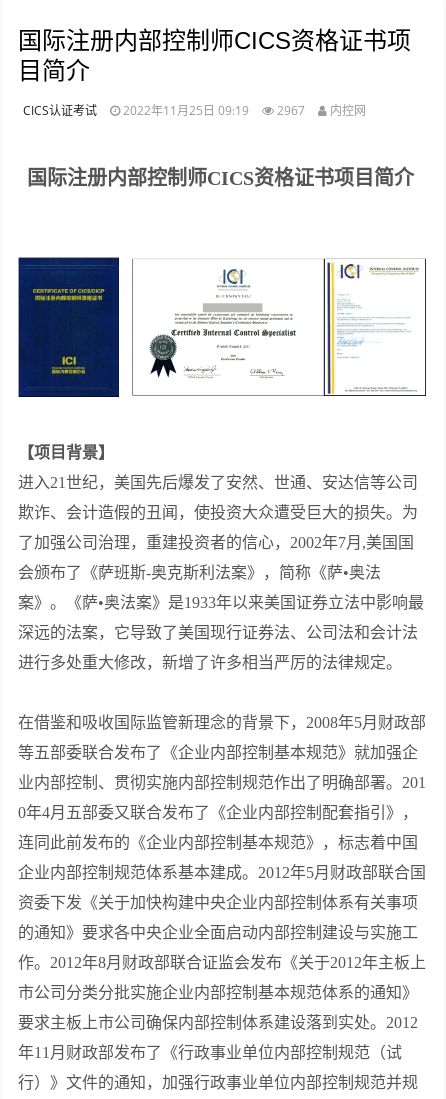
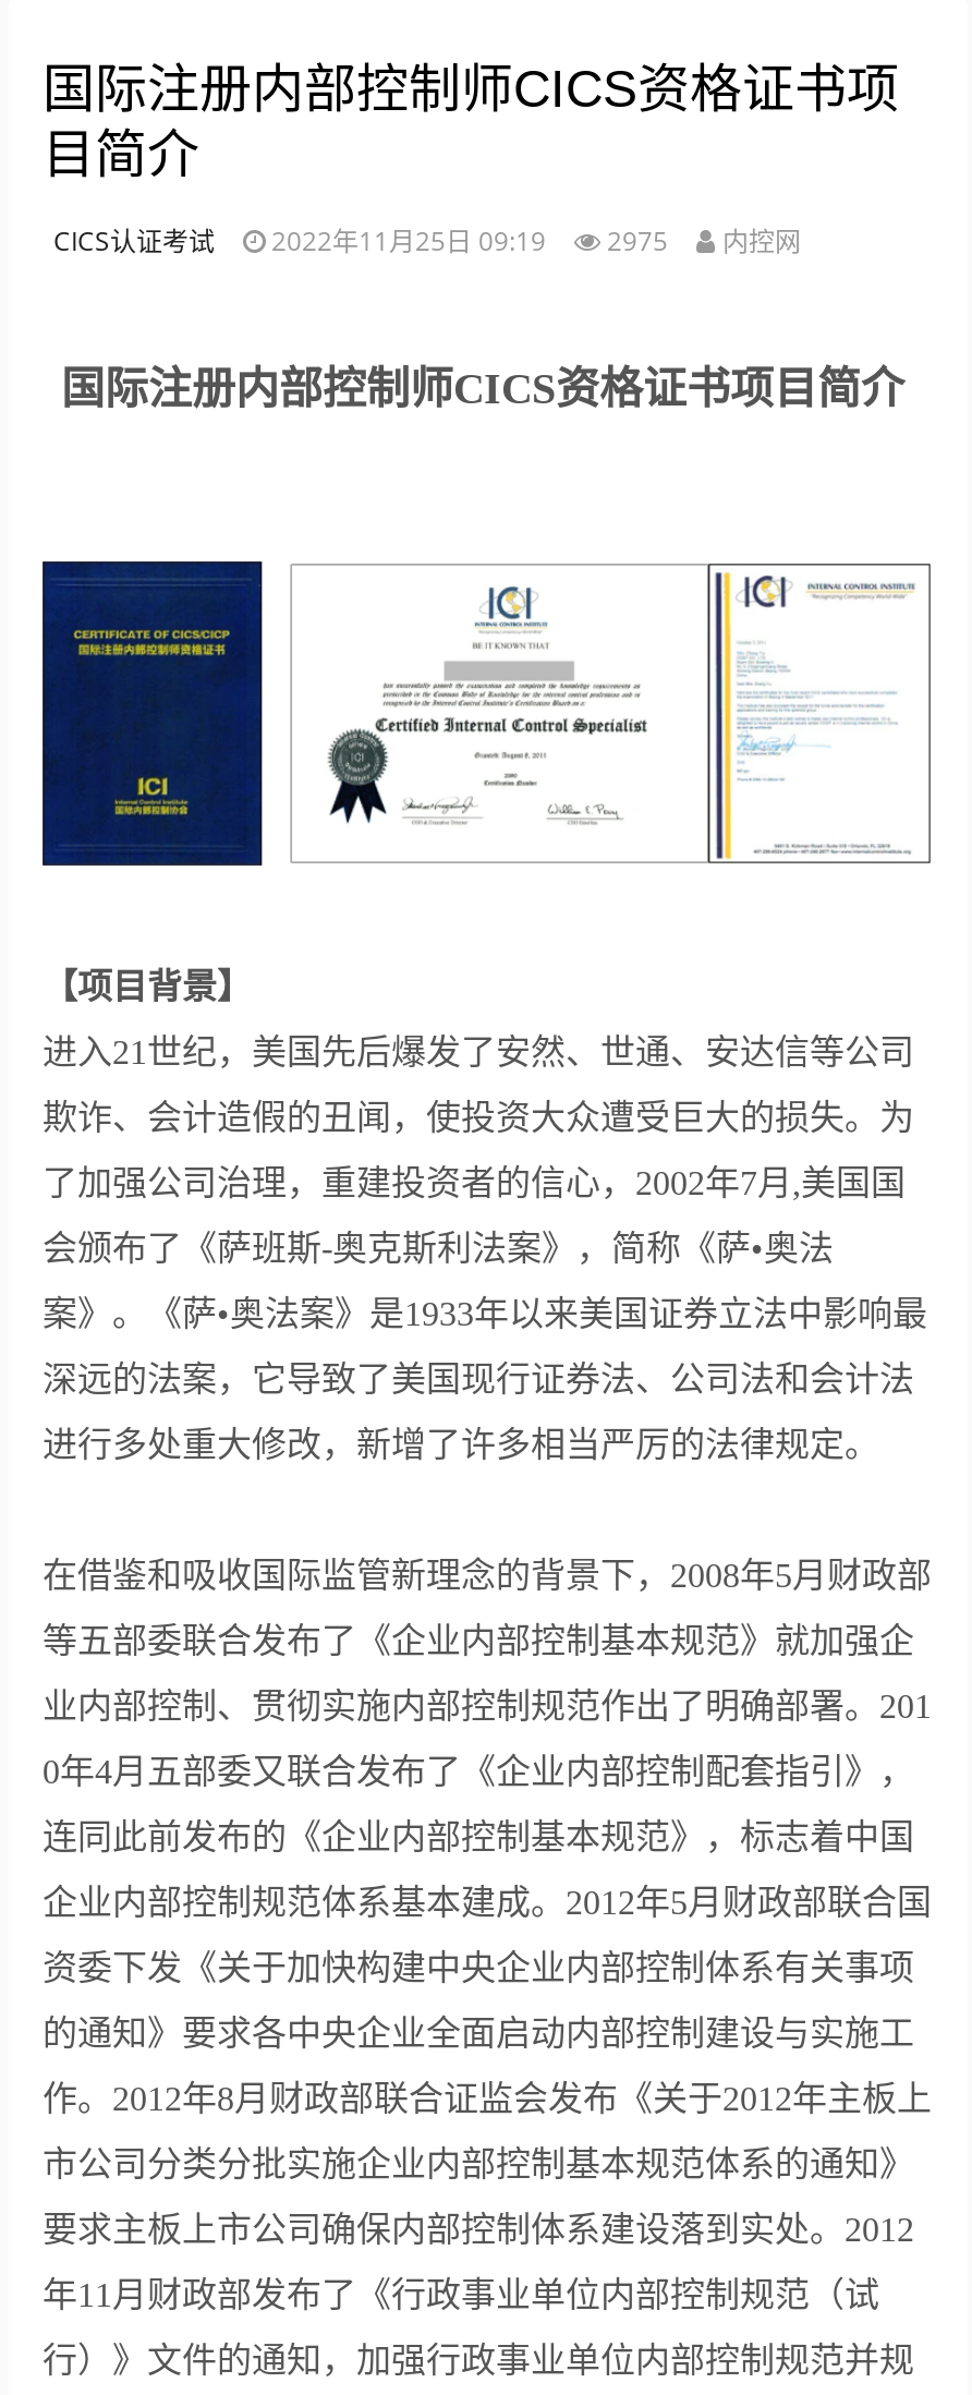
[23,102,366,119] CICS认证考试 2022年11月25日 09:19 2967 内控网 -> [53,222,801,259] CICS认证考试 2022年11月25日 09:19 2975 内控网

